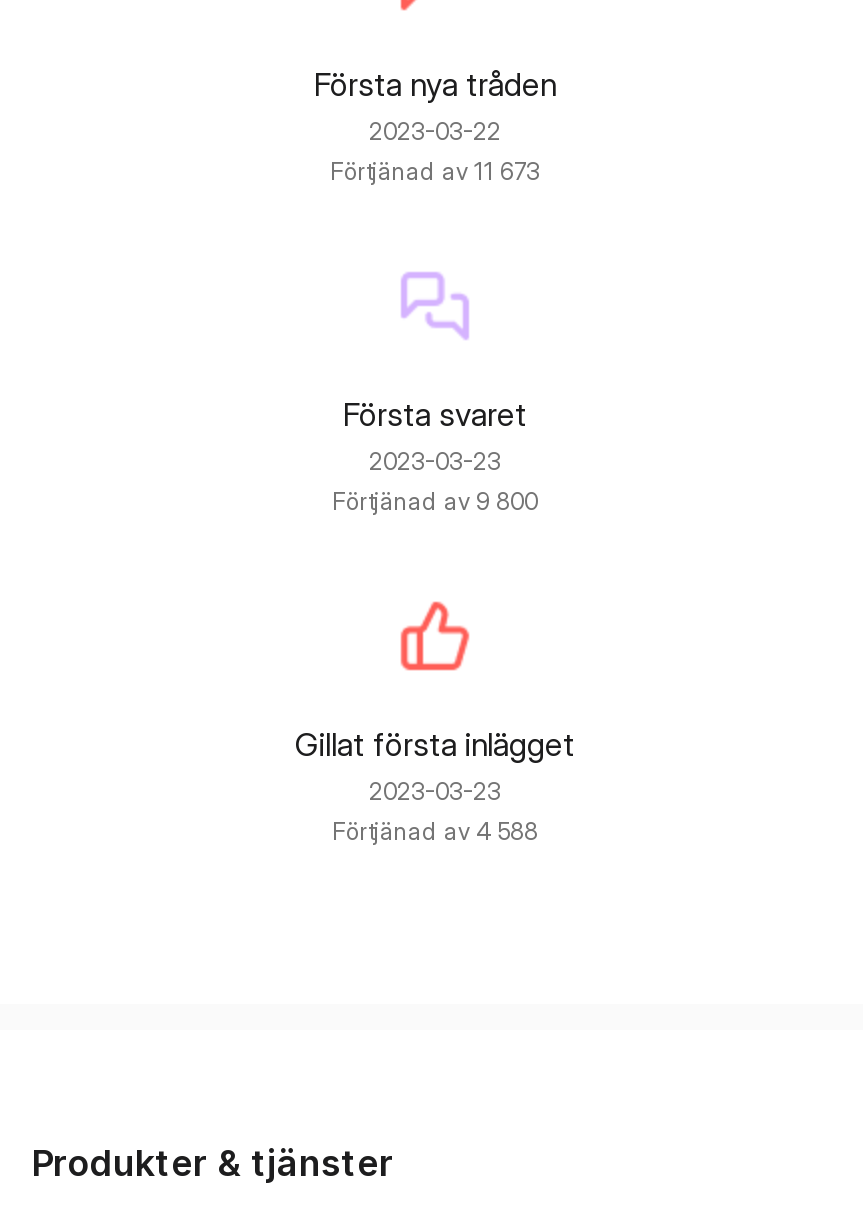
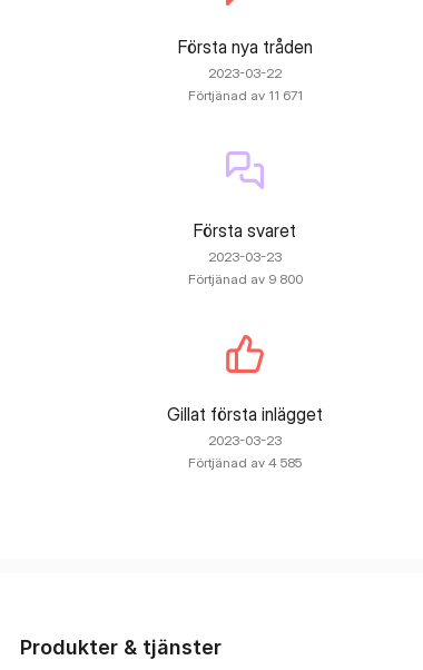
[330,156,540,186] Förtjänad av 11 673 -> [188,87,302,104] Förtjänad av 11 671
[332,816,538,846] Förtjänad av 4 588 -> [188,454,302,471] Förtjänad av 4 585

